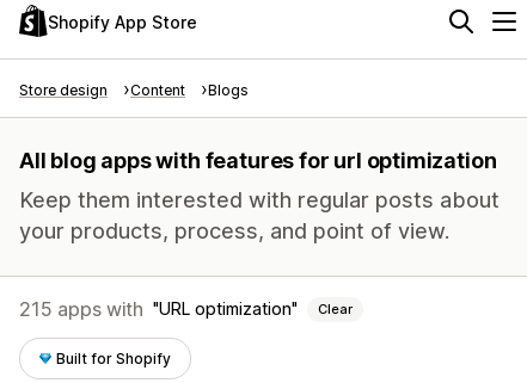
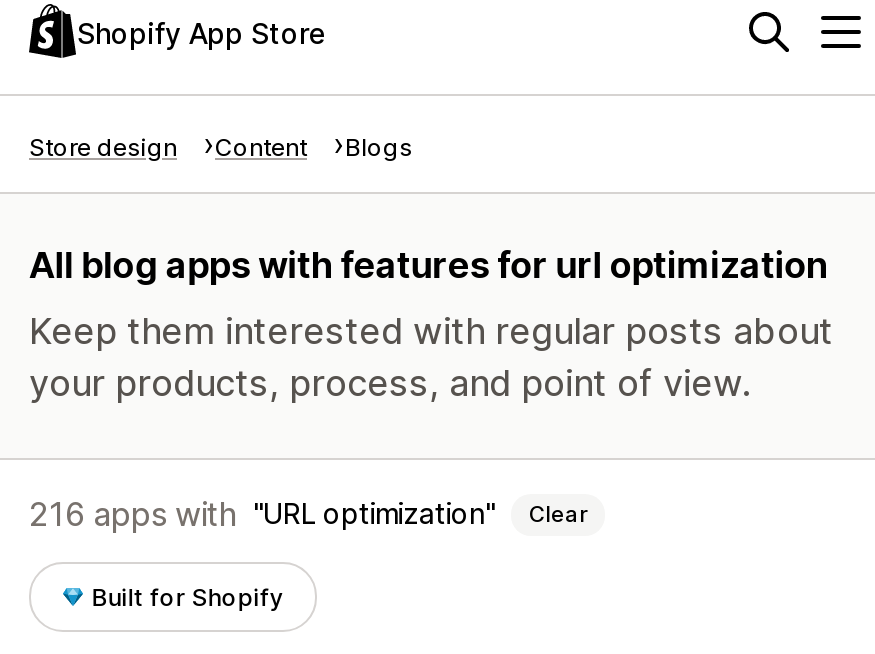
[19,297,353,321] 215 apps with URL optimization Clear -> [29,494,587,534] 216 apps with URL optimization Clear

